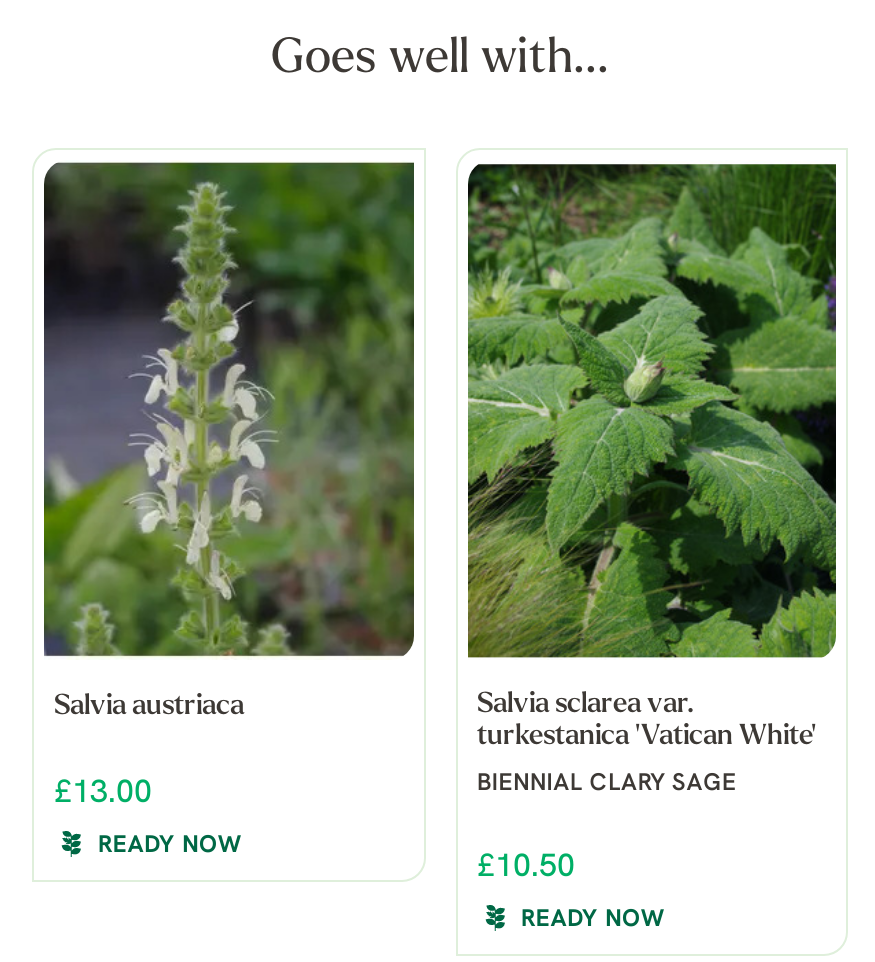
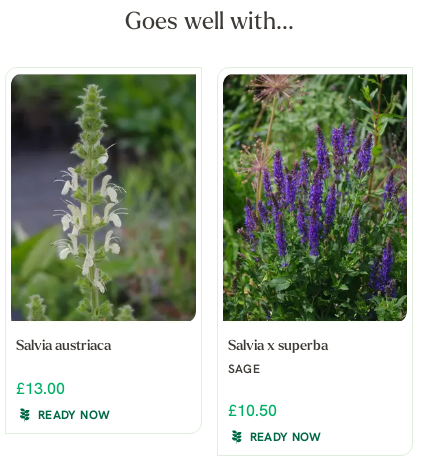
[466,162,838,752] [image] | Salvia sclarea var. | turkestanica 'Vatican White' -> [222,74,408,354] [image] | Salvia x superba
[477,772,737,796] BIENNIAL CLARY SAGE -> [227,364,260,376] SAGE

